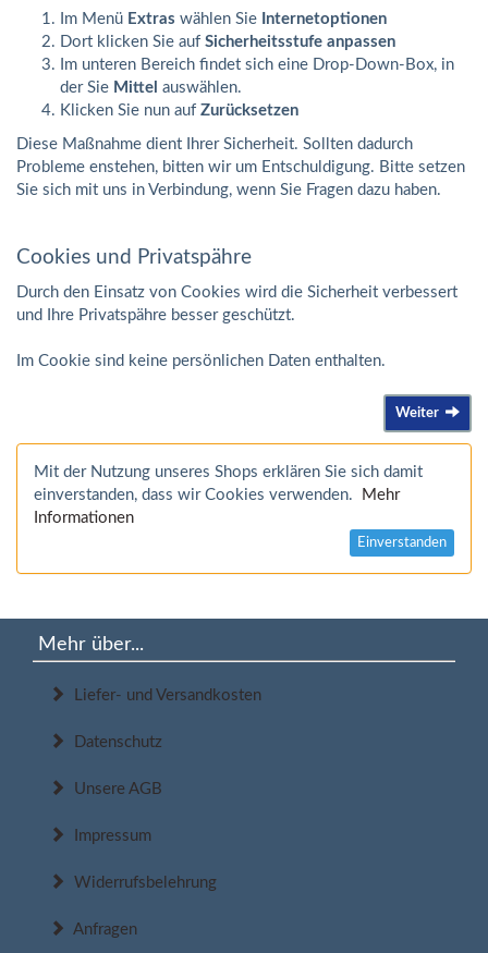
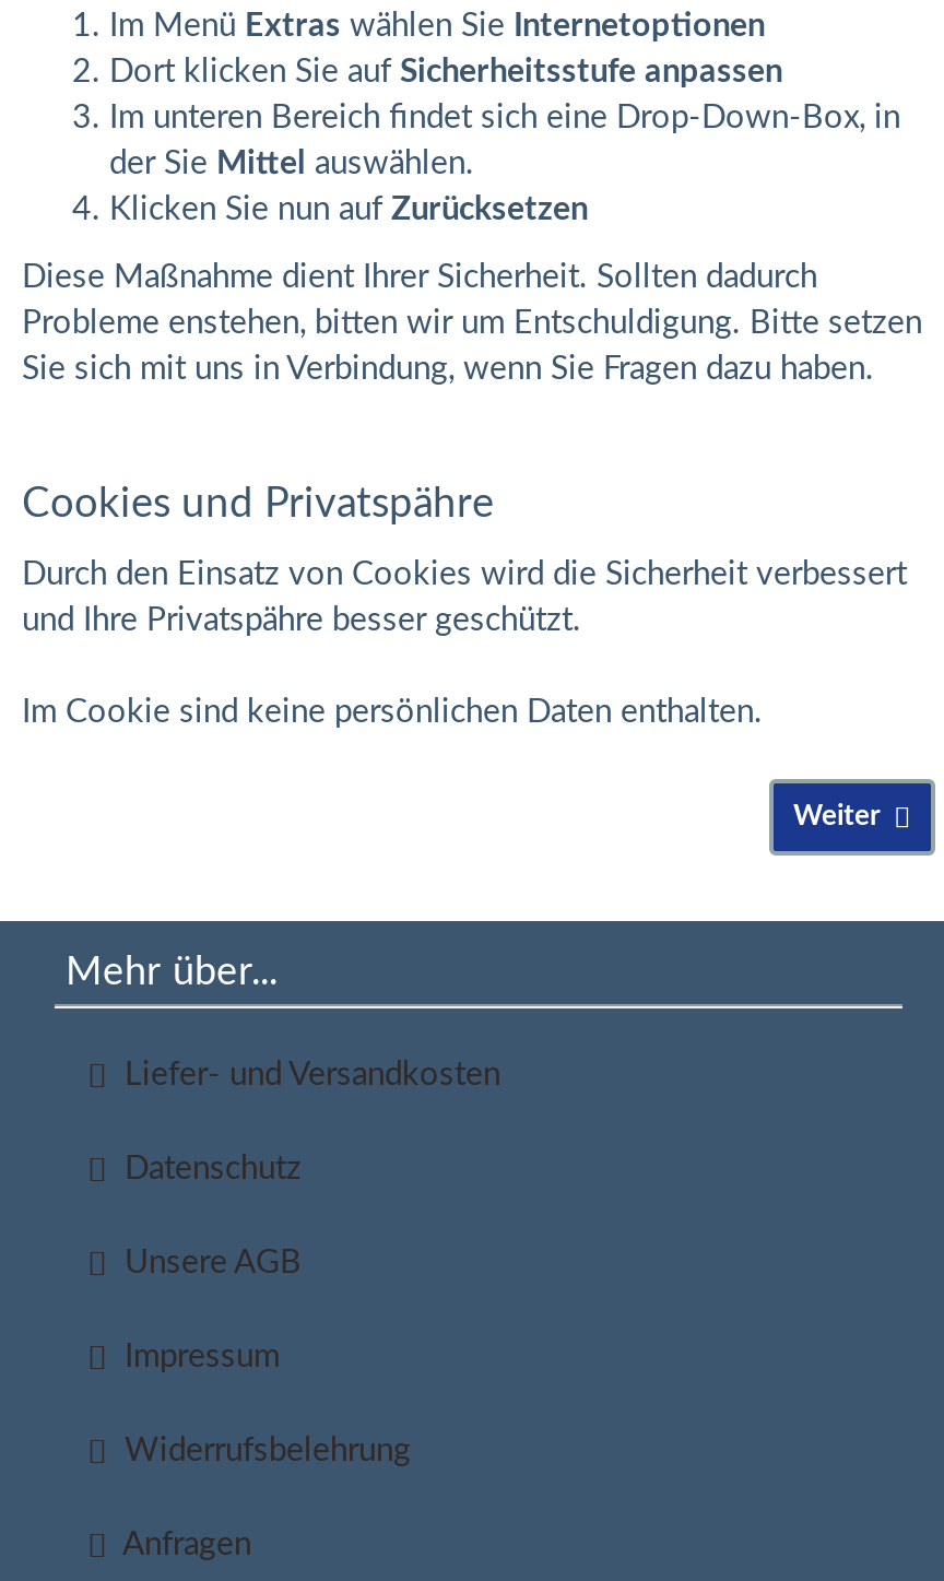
[15,442,473,586] [image] | Mit der Nutzung unseres Shops erklären Sie sich damit | einverstanden, dass wir Cookies verwenden. Mehr | Informationen | Einverstanden -> none

